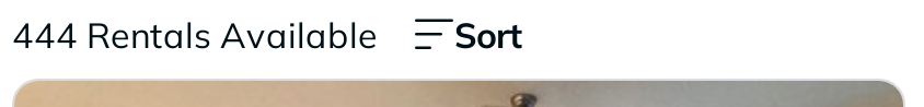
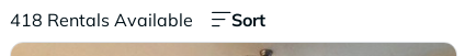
[12,13,378,57] 444 Rentals Available -> [10,9,193,31] 418 Rentals Available

